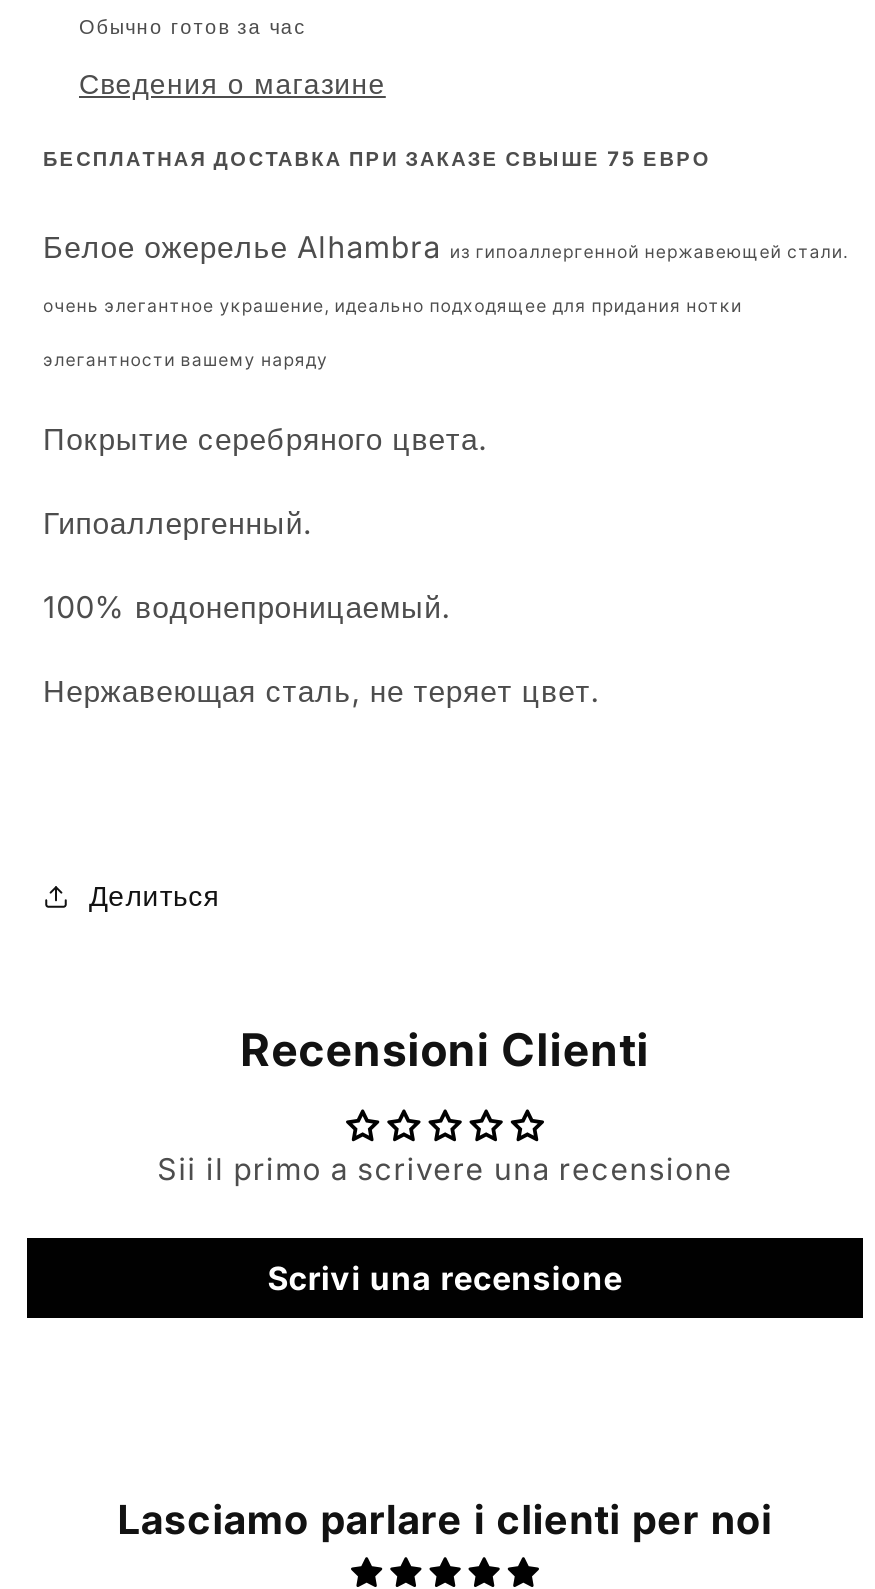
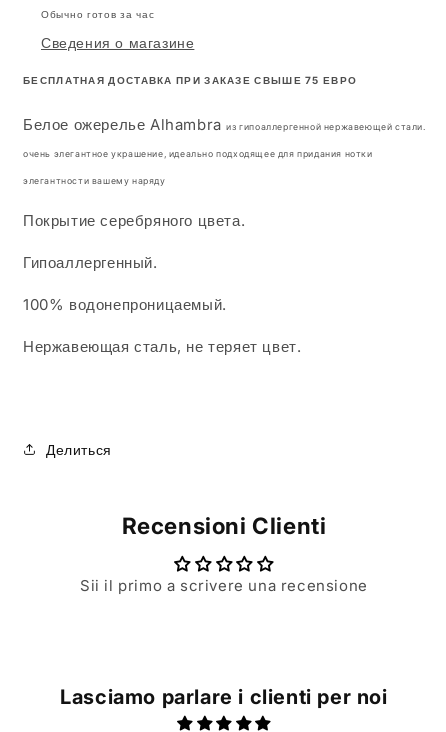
[267,1257,623,1297] Scrivi una recensione -> none

